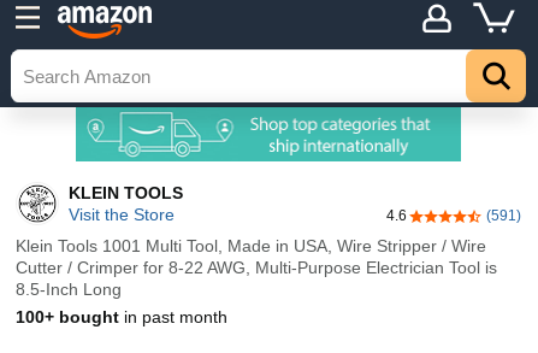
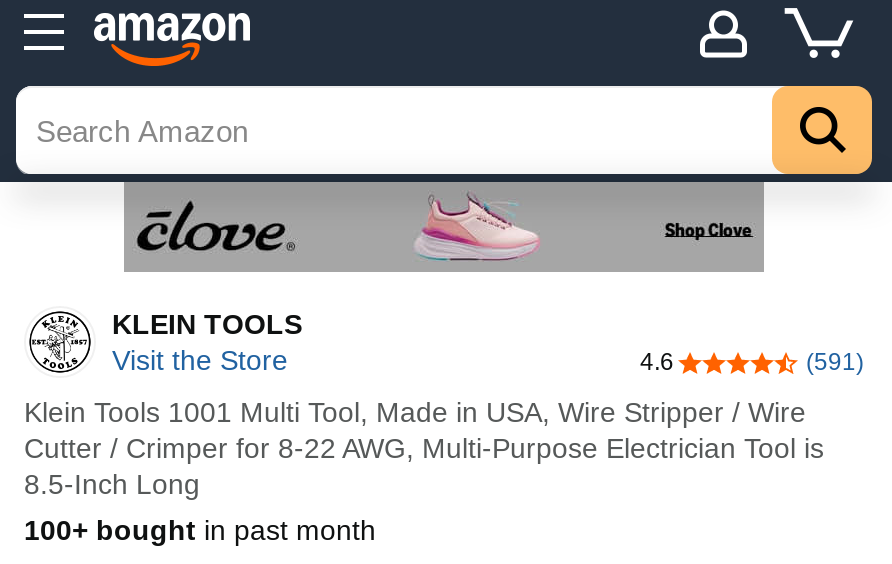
[75,106,462,163] [image] -> [124,180,764,272] [image]

